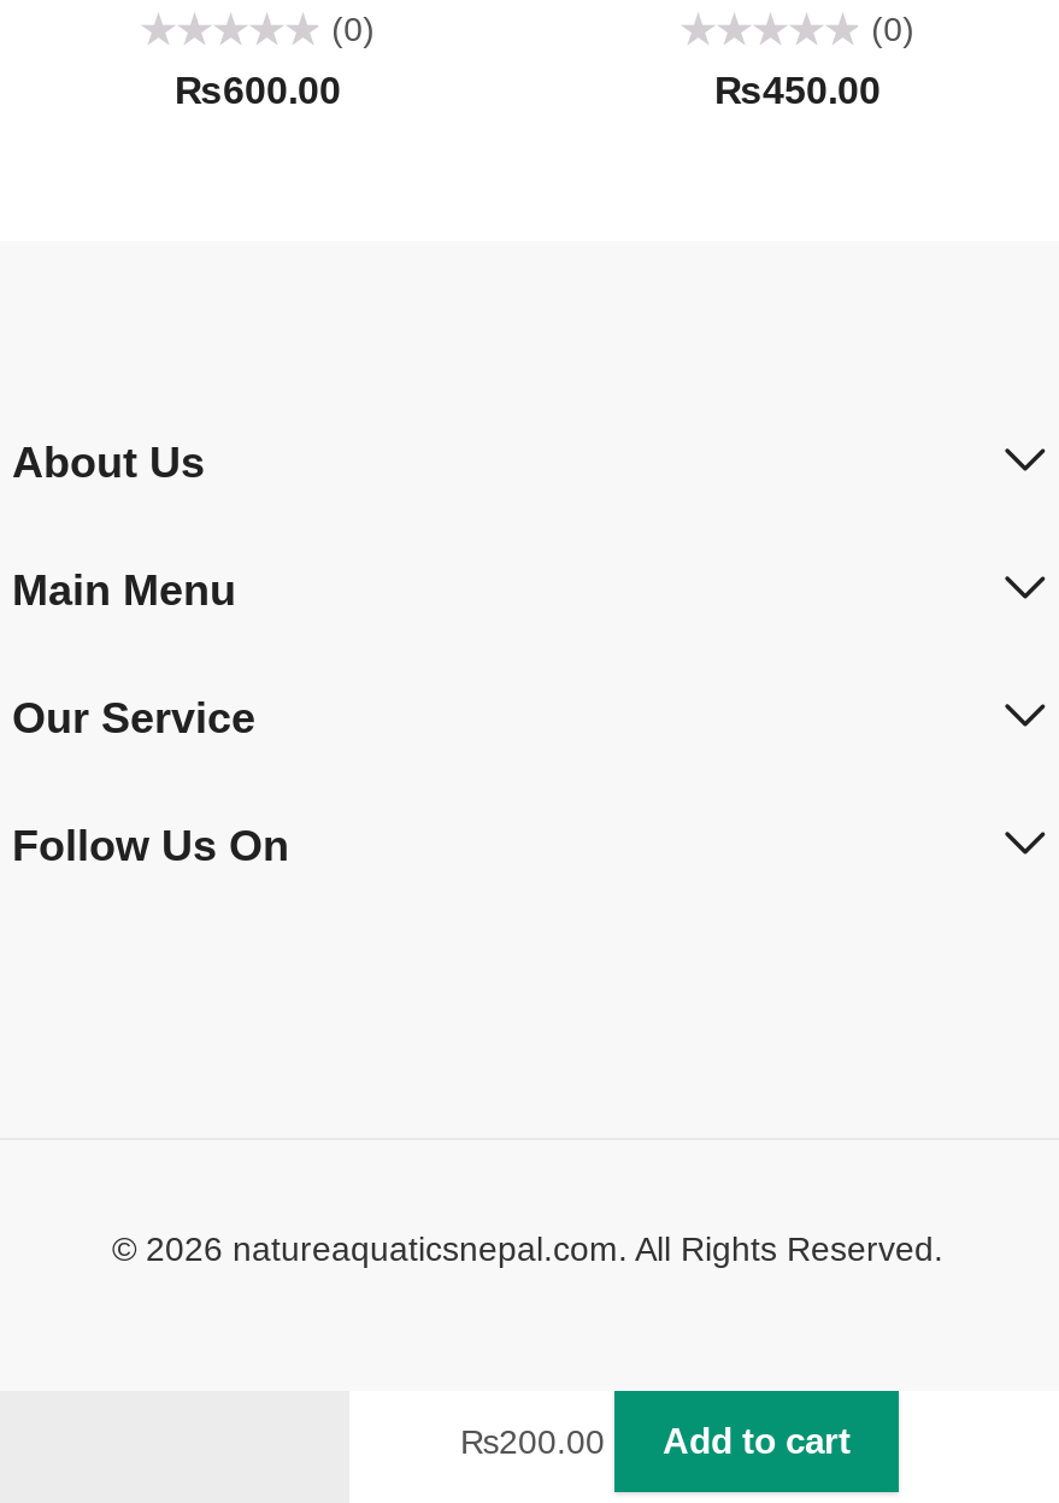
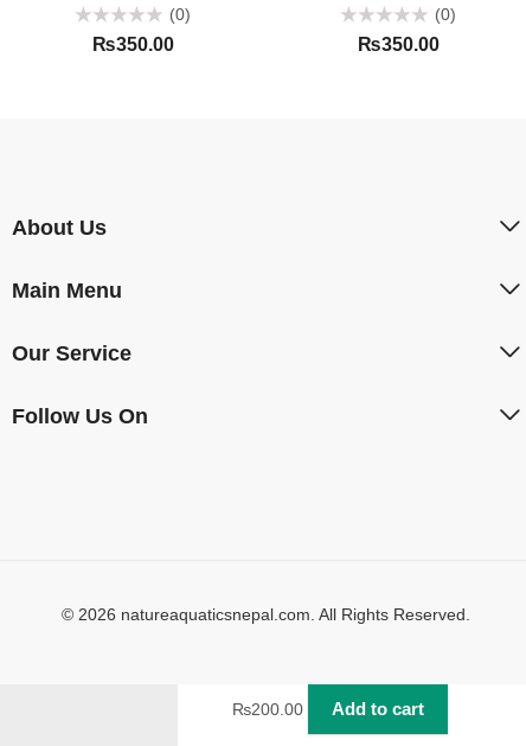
[175,70,341,111] ₨600.00 -> [92,35,174,55] ₨350.00
[714,70,881,111] ₨450.00 -> [357,35,439,55] ₨350.00

